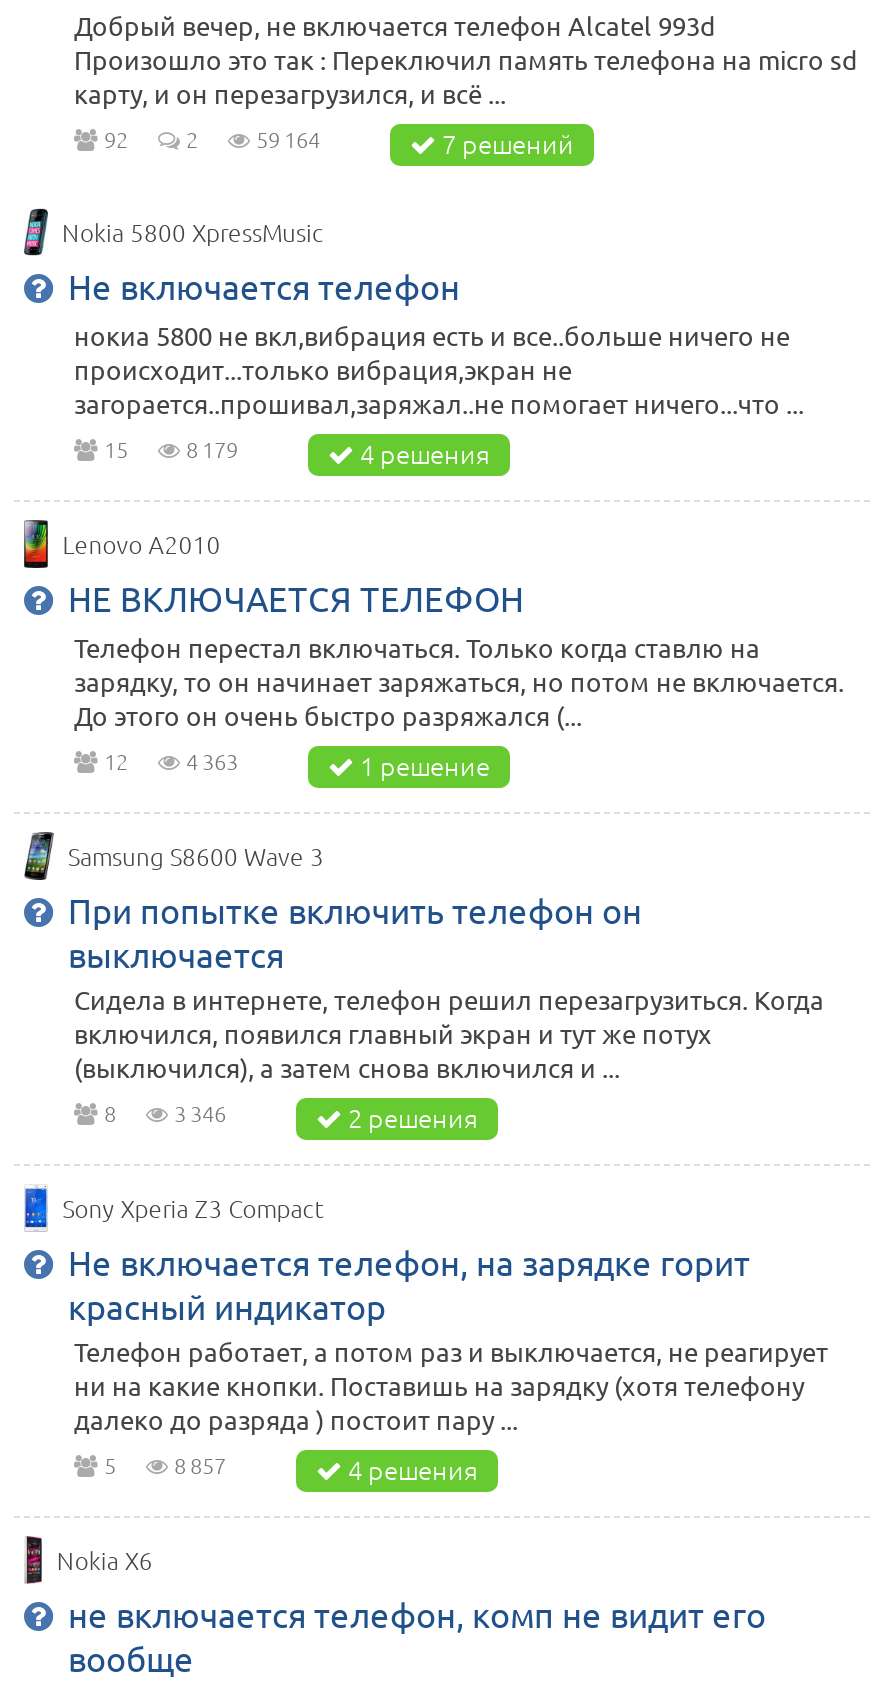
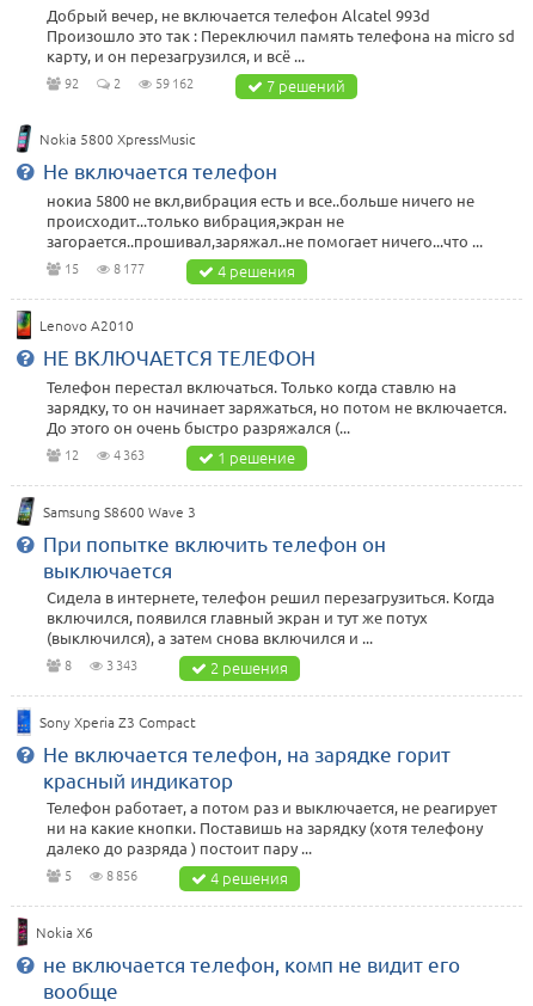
[98,122,320,154] 92 2 59 164 -> [61,73,194,92] 92 2 59 162
[98,432,238,464] 15 8 179 -> [61,258,145,277] 15 8 177
[98,1096,226,1128] 8 3 346 -> [61,655,137,674] 8 3 343
[98,1449,226,1481] 5 8 857 -> [61,865,137,884] 5 8 856

